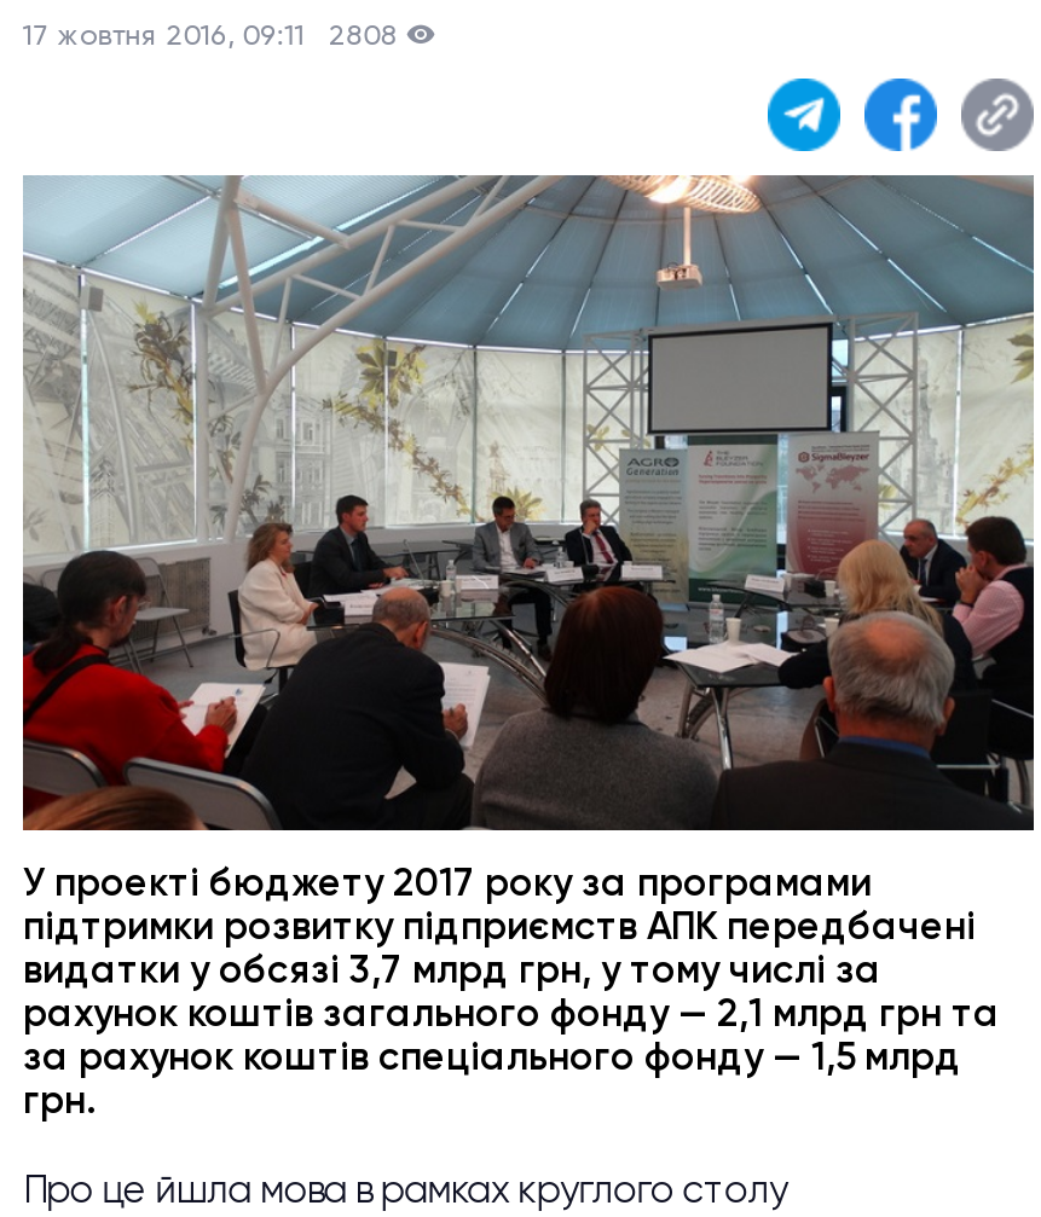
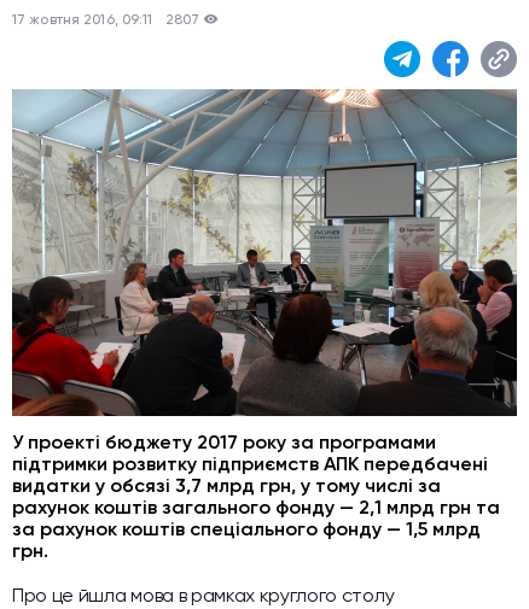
[23,19,398,53] 17 жовтня 2016, 09:11 2808 -> [12,11,199,28] 17 жовтня 2016, 09:11 2807

